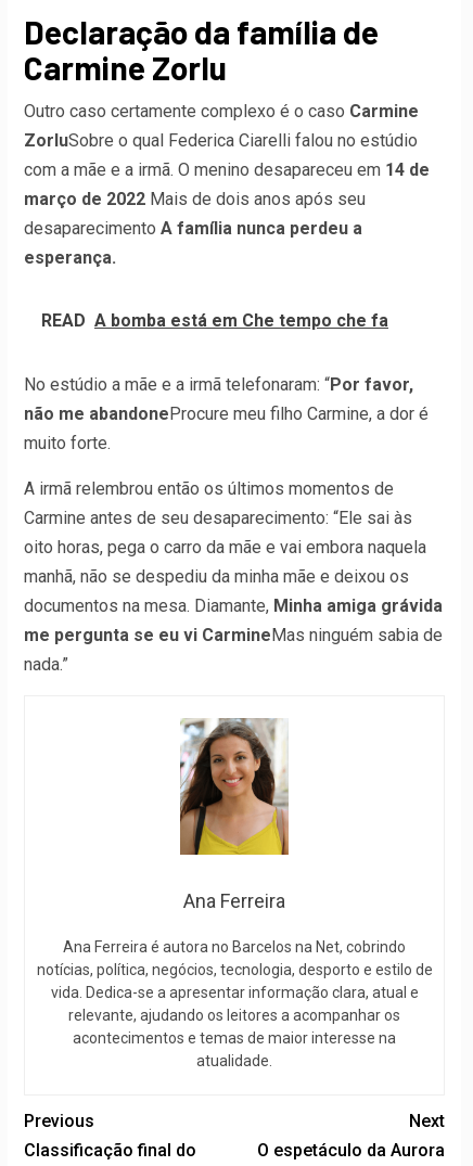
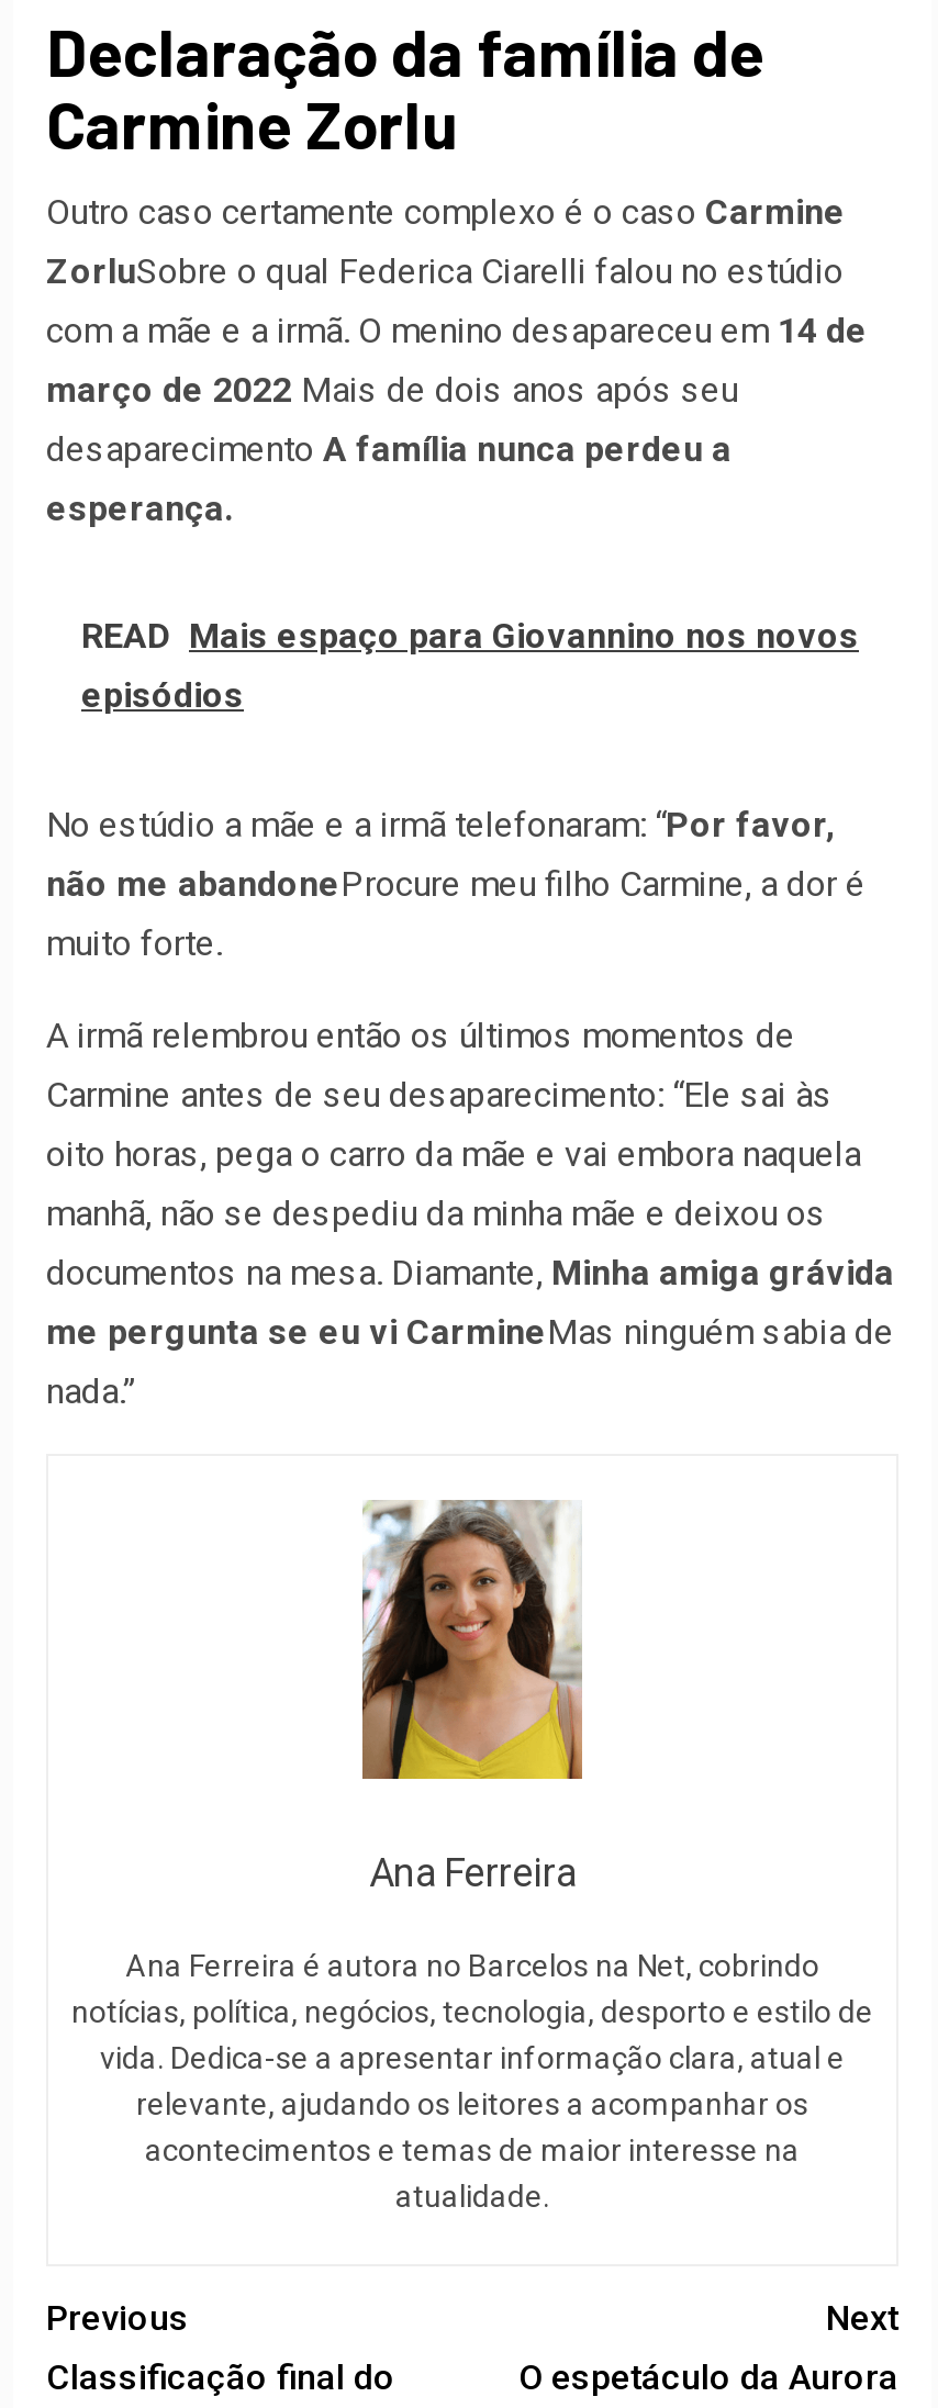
[41,310,388,330] READ A bomba está em Che tempo che fa -> [81,615,859,716] READ Mais espaço para Giovannino nos novos | episódios

